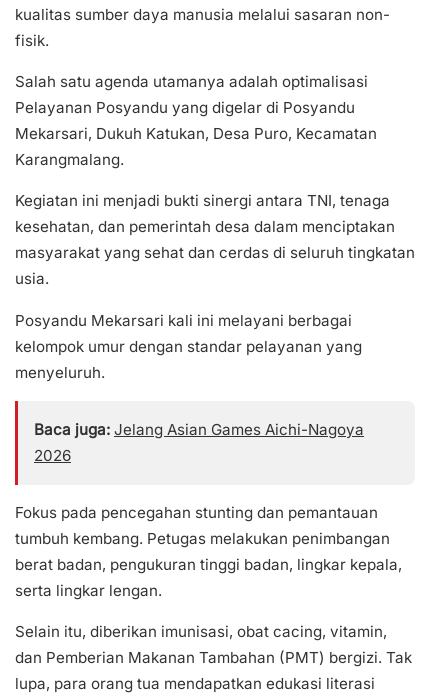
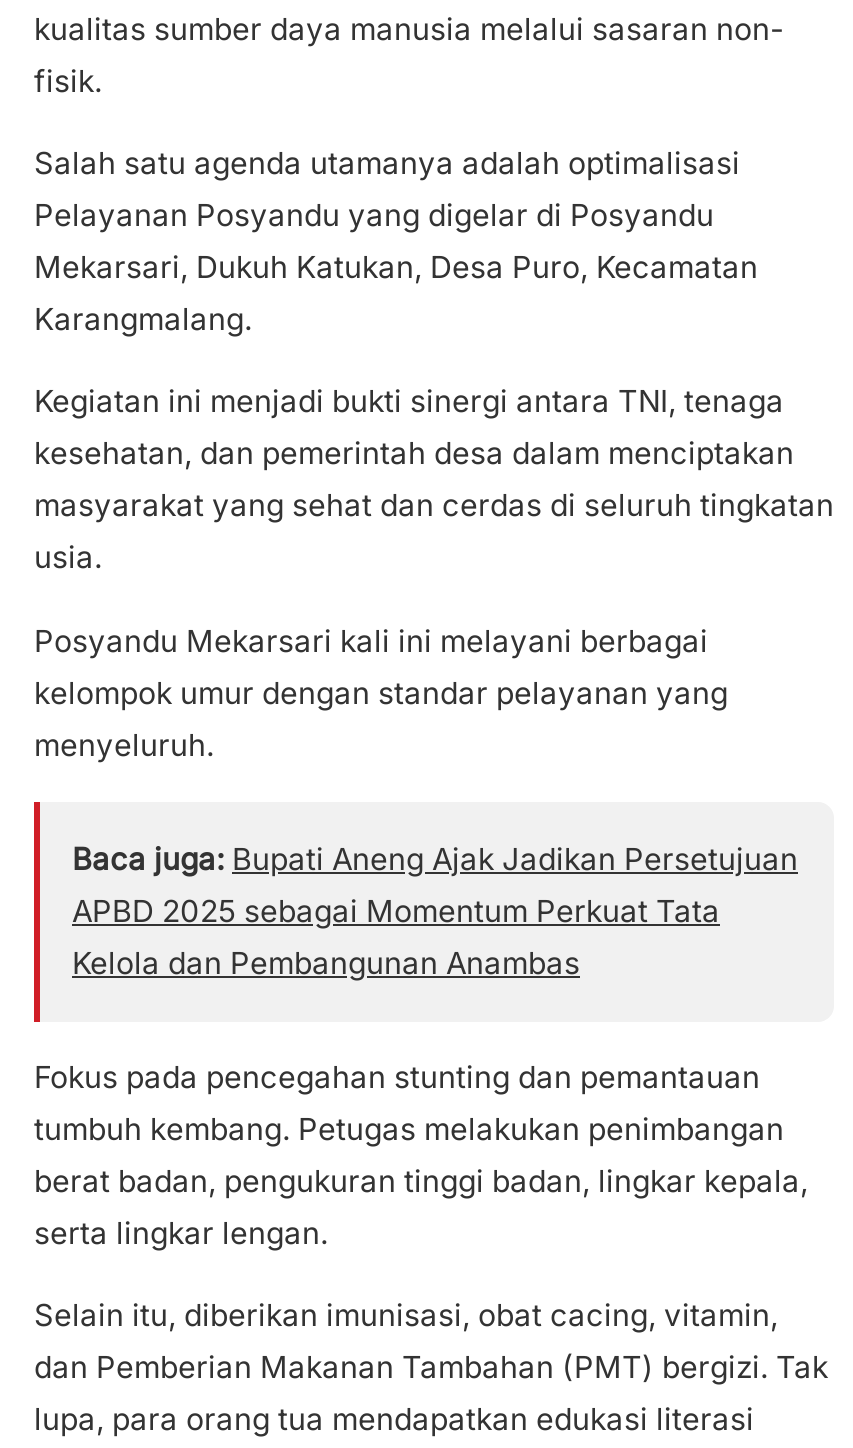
[34,420,364,465] Baca juga: Jelang Asian Games Aichi-Nagoya | 2026 -> [72,840,798,982] Baca juga: Bupati Aneng Ajak Jadikan Persetujuan | APBD 2025 sebagai Momentum Perkuat Tata | Kelola dan Pembangunan Anambas

